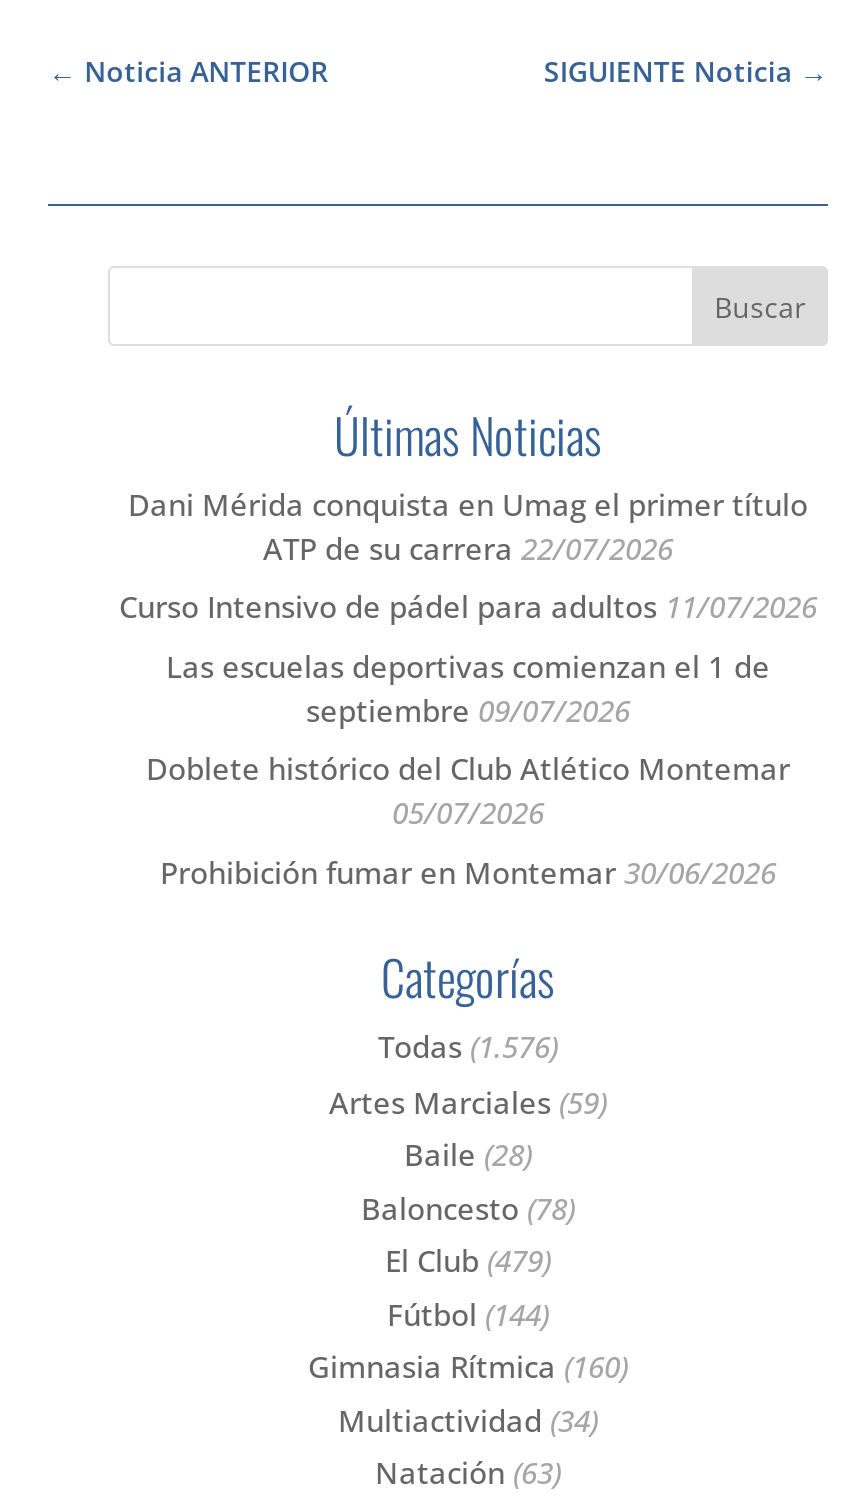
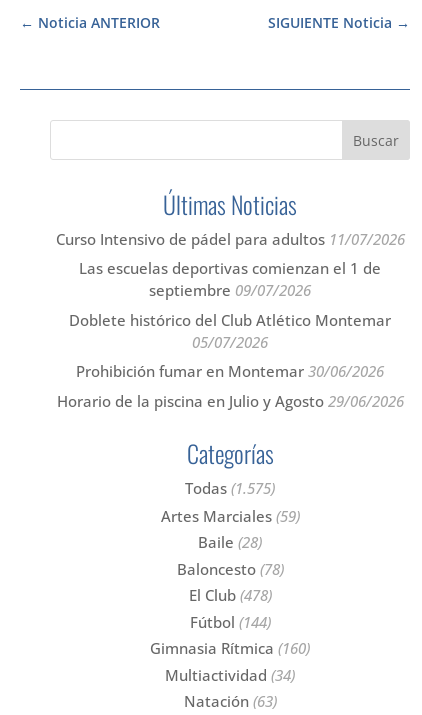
[128,484,808,568] Dani Mérida conquista en Umag el primer título | ATP de su carrera 22/07/2026 -> none
moved [119,587,817,892] -> [55,229,404,381]: Curso Intensivo de pádel para adultos 11/07/2026 | Las escuelas deportivas comienzan el 1 de | septiembre 09/07/2026 | Doblete histórico del Club Atlético Montemar | 05/07/2026 | Prohibición fumar en Montemar 30/06/2026
none -> [56,391,403,411] Horario de la piscina en Julio y Agosto 29/06/2026
[378,1027,558,1067] Todas (1.576) -> [185,478,275,498] Todas (1.575)
[385,1241,551,1281] El Club (479) -> [188,585,271,605] El Club (478)

